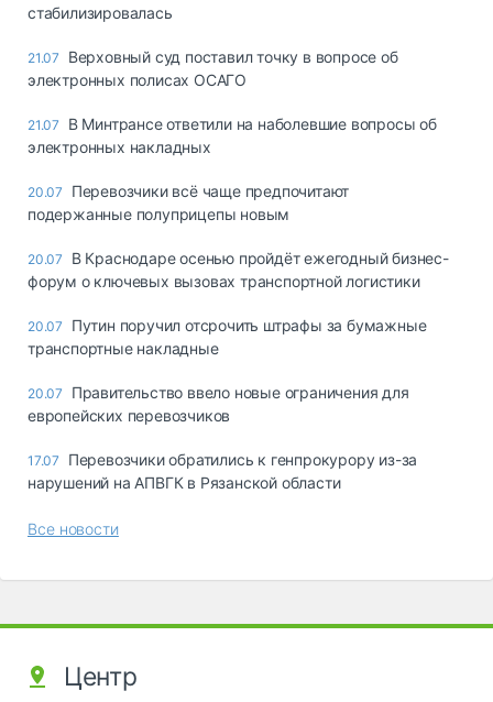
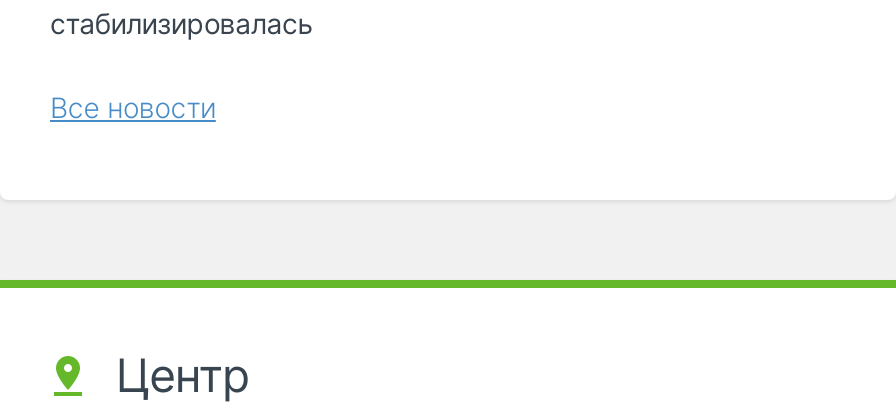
[28,47,449,492] 21.07 Верховный суд поставил точку в вопросе об | электронных полисах ОСАГО | 21.07 В Минтрансе ответили на наболевшие вопросы об | электронных накладных | 20.07 Перевозчики всё чаще предпочитают | подержанные полуприцепы новым | 20.07 В Краснодаре осенью пройдёт ежегодный бизнес- | форум о ключевых вызовах транспортной логистики | 20.07 Путин поручил отсрочить штрафы за бумажные | транспортные накладные | 20.07 Правительство ввело новые ограничения для | европейских перевозчиков | 17.07 Перевозчики обратились к генпрокурору из-за | нарушений на АПВГК в Рязанской области -> none

